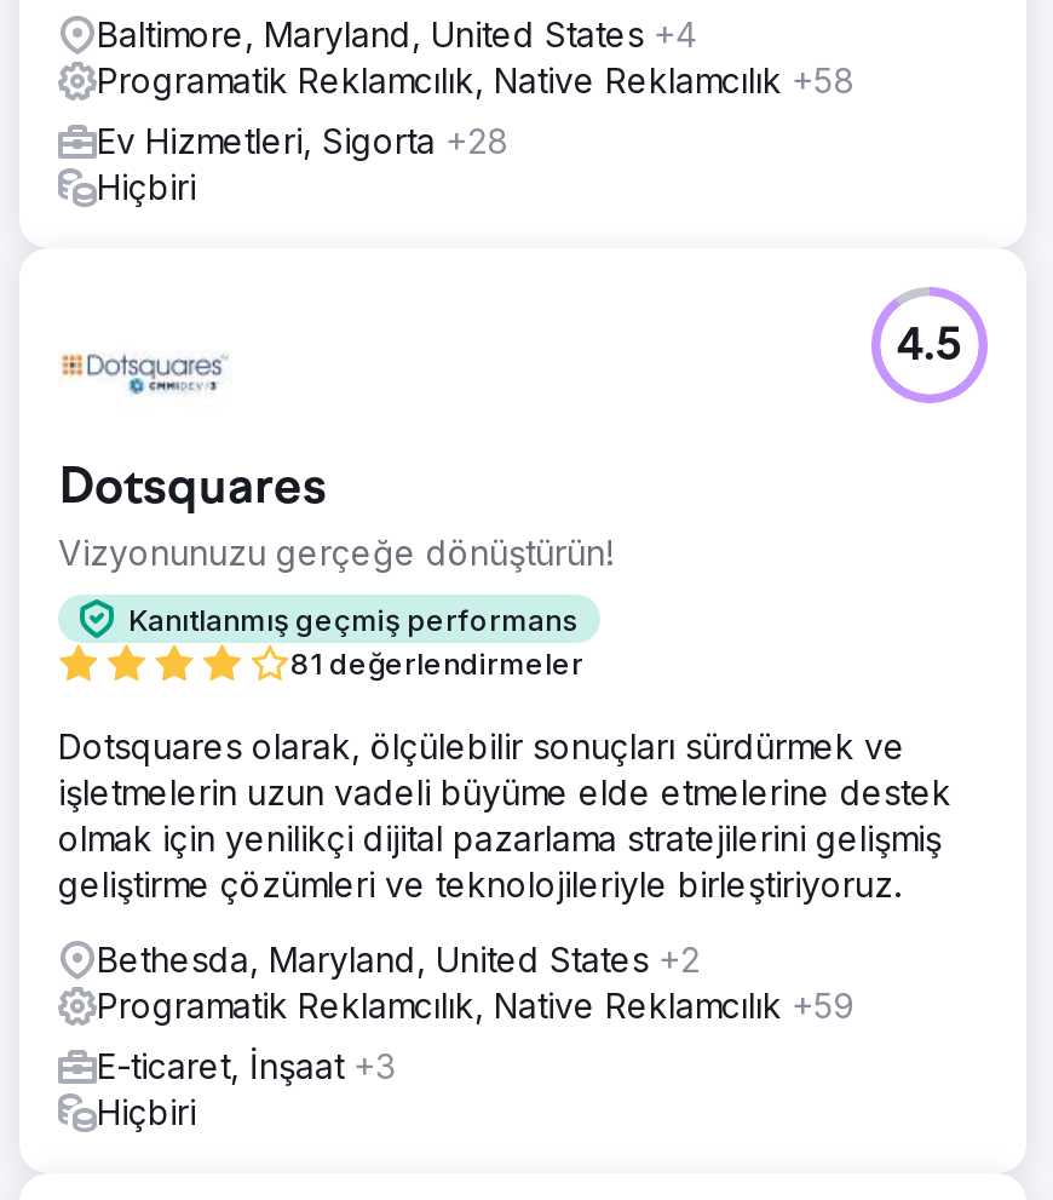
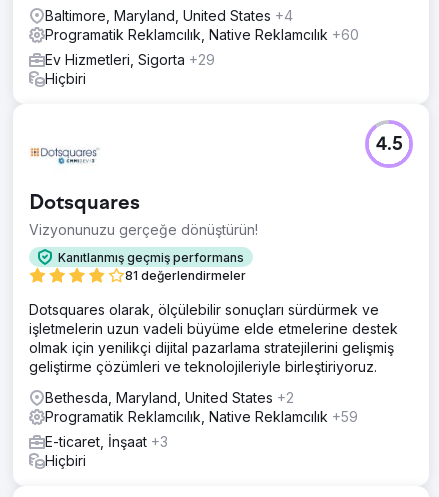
[97,59,855,101] Programatik Reklamcılık, Native Reklamcılık +58 -> [45,26,359,43] Programatik Reklamcılık, Native Reklamcılık +60
[97,120,508,161] Ev Hizmetleri, Sigorta +28 -> [45,51,215,68] Ev Hizmetleri, Sigorta +29

